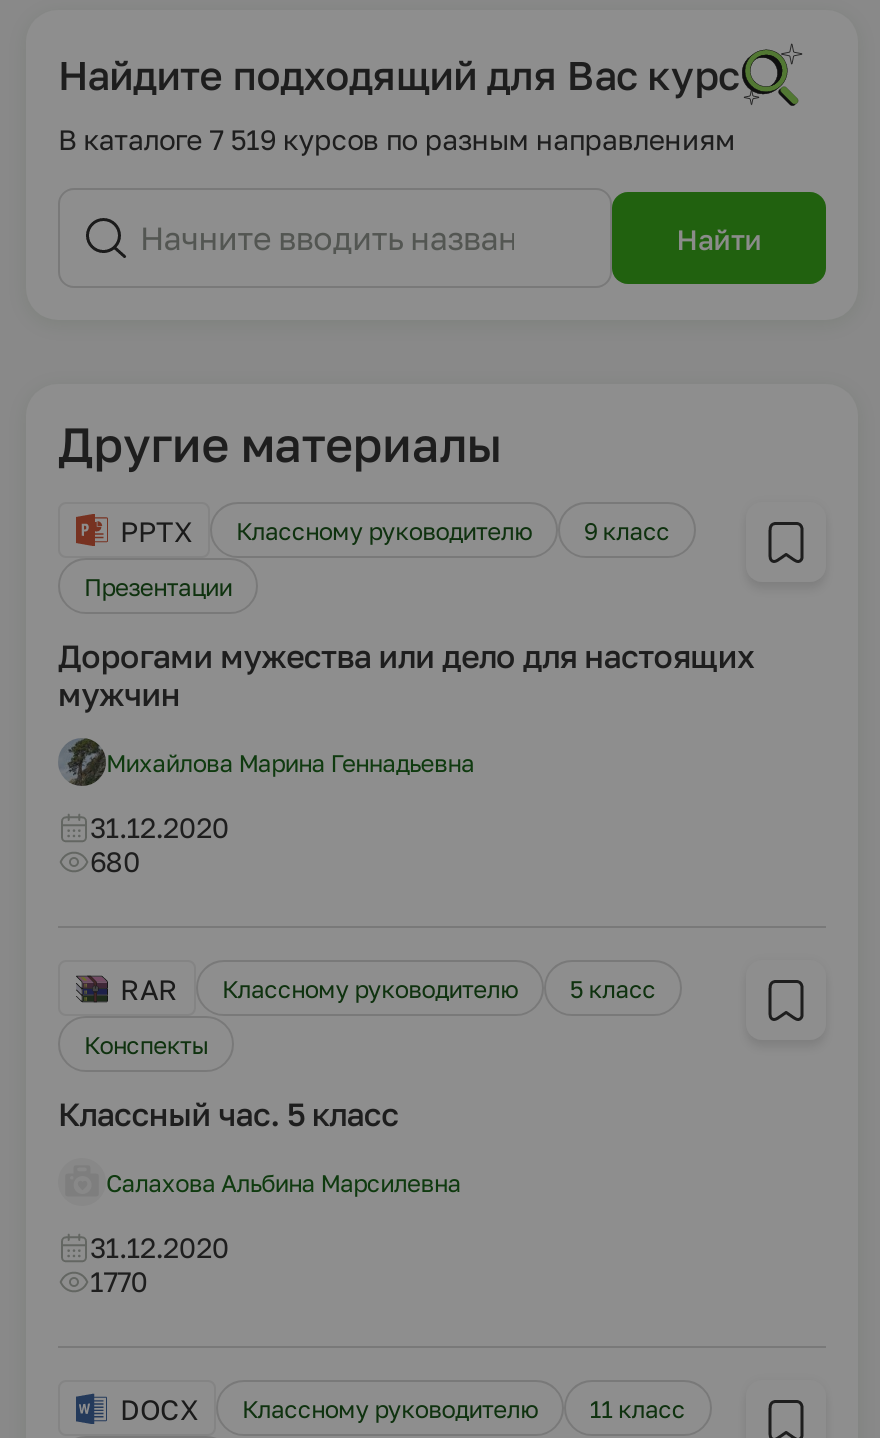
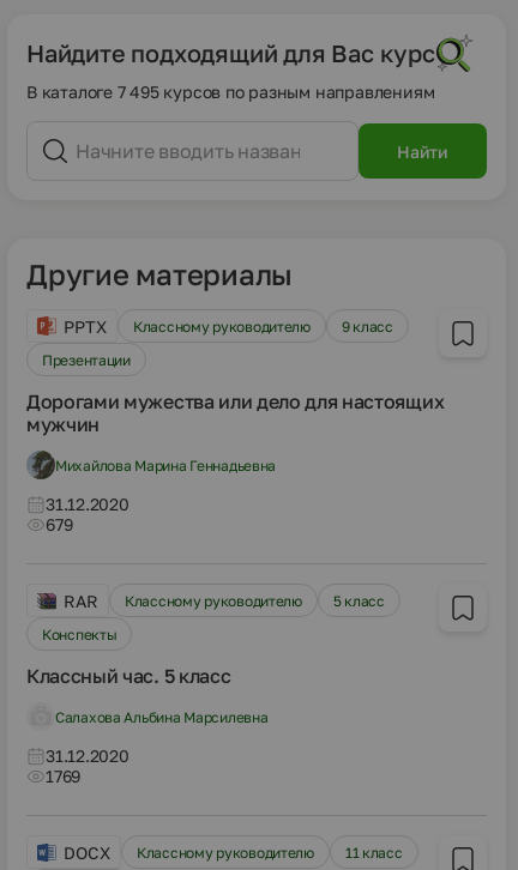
[58,122,735,156] В каталоге 7 519 курсов по разным направлениям -> [26,81,434,102] В каталоге 7 495 курсов по разным направлениям
[90,844,141,878] 680 -> [46,514,72,534] 679
[90,1264,148,1298] 1770 -> [46,766,80,786] 1769

